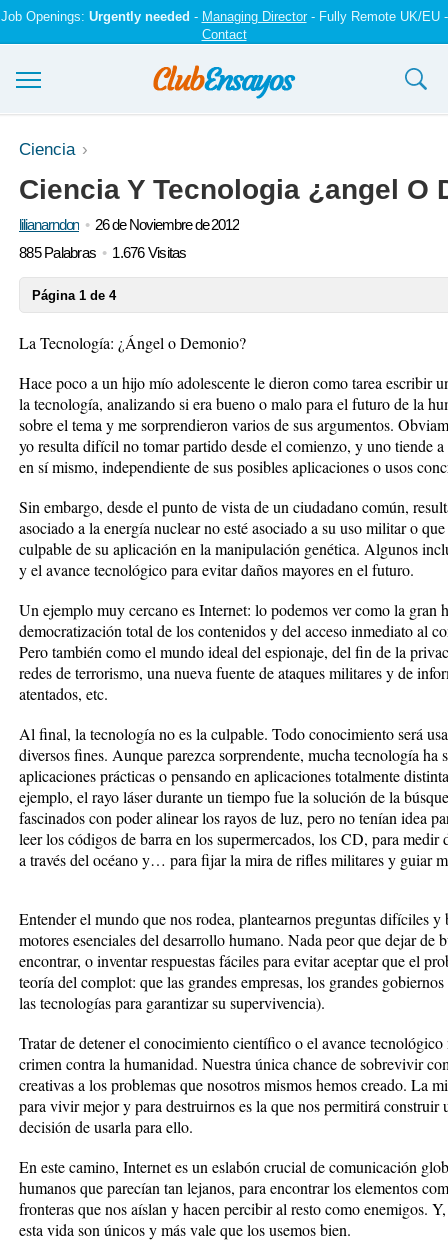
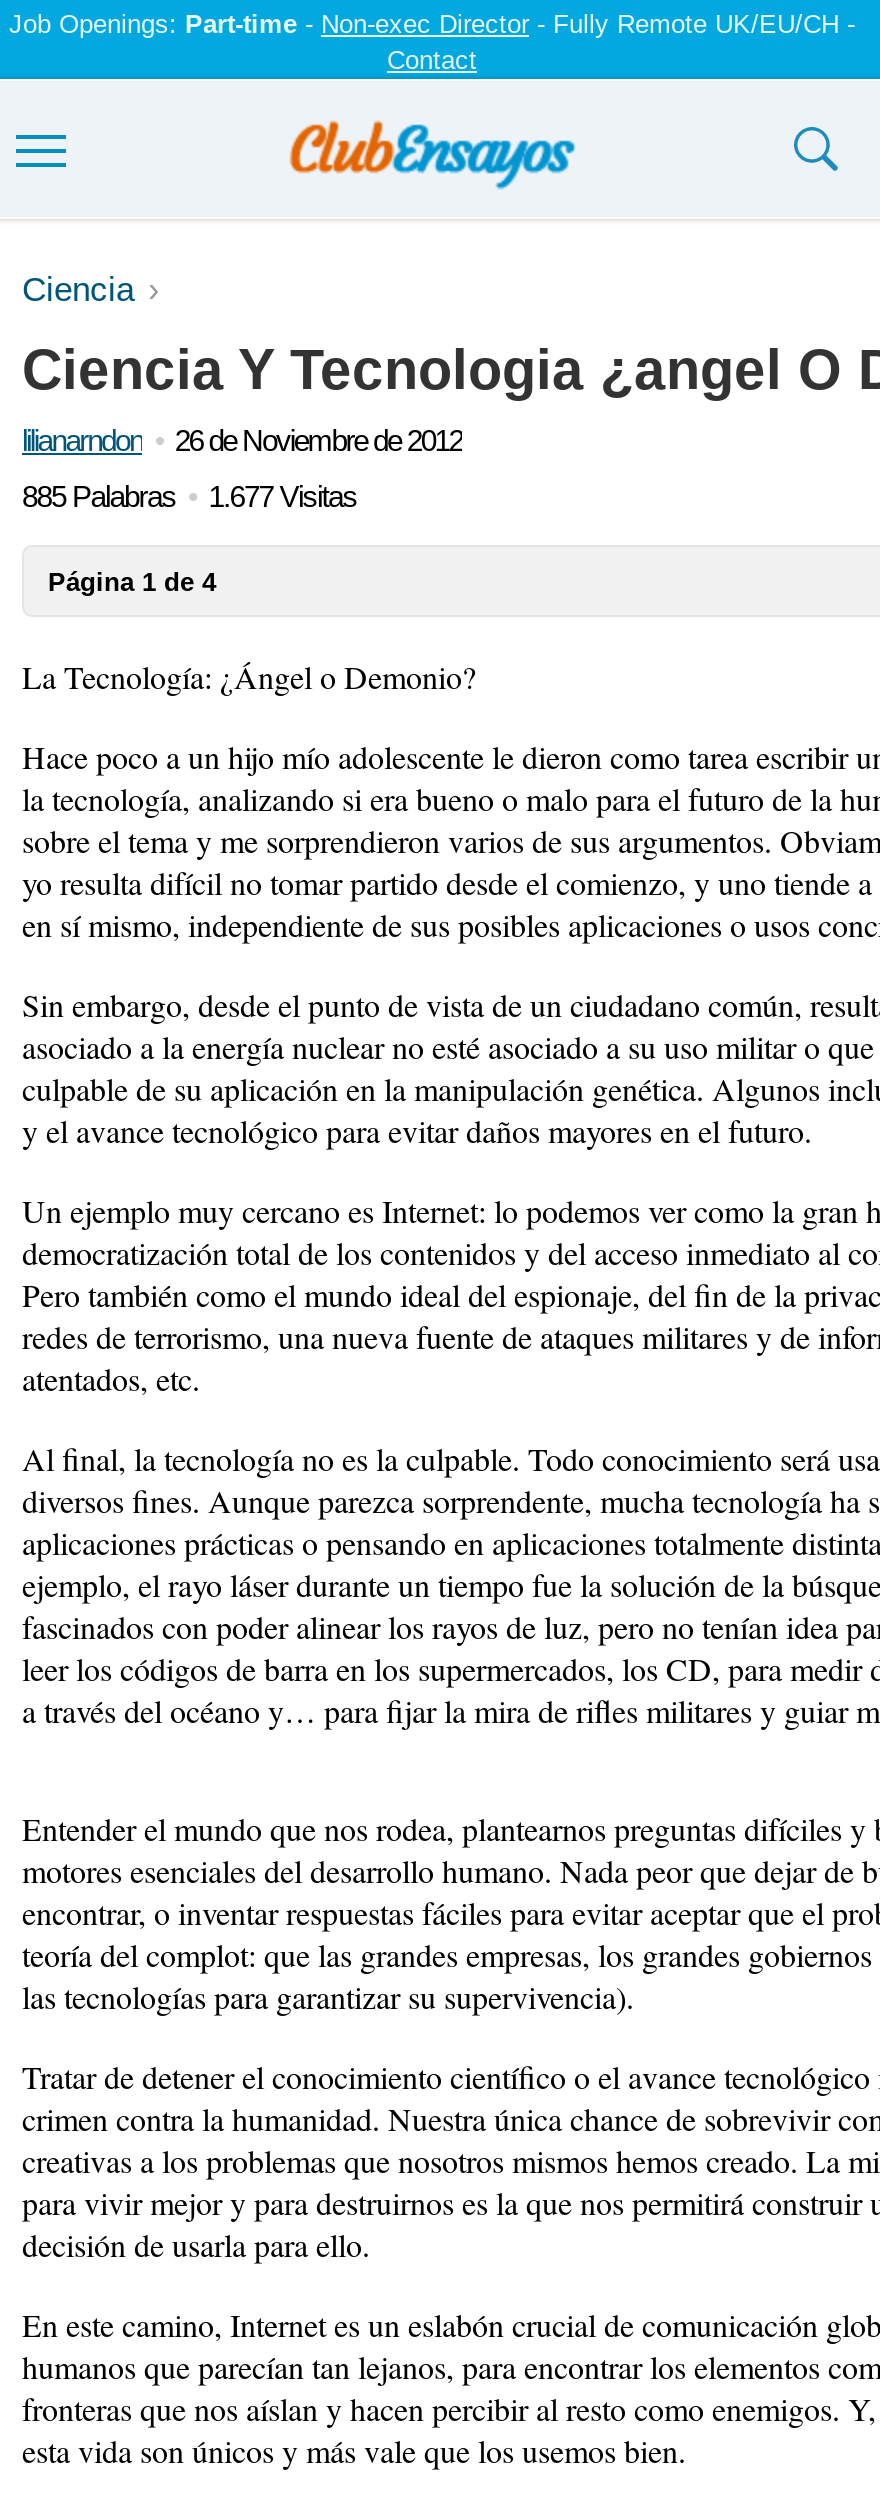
[0,9,447,24] Job Openings: Urgently needed - Managing Director - Fully Remote UK/EU - -> [9,9,855,39] Job Openings: Part-time - Non-exec Director - Fully Remote UK/EU/CH -
[19,244,186,261] 885 Palabras 1.676 Visitas -> [22,479,357,513] 885 Palabras 1.677 Visitas

